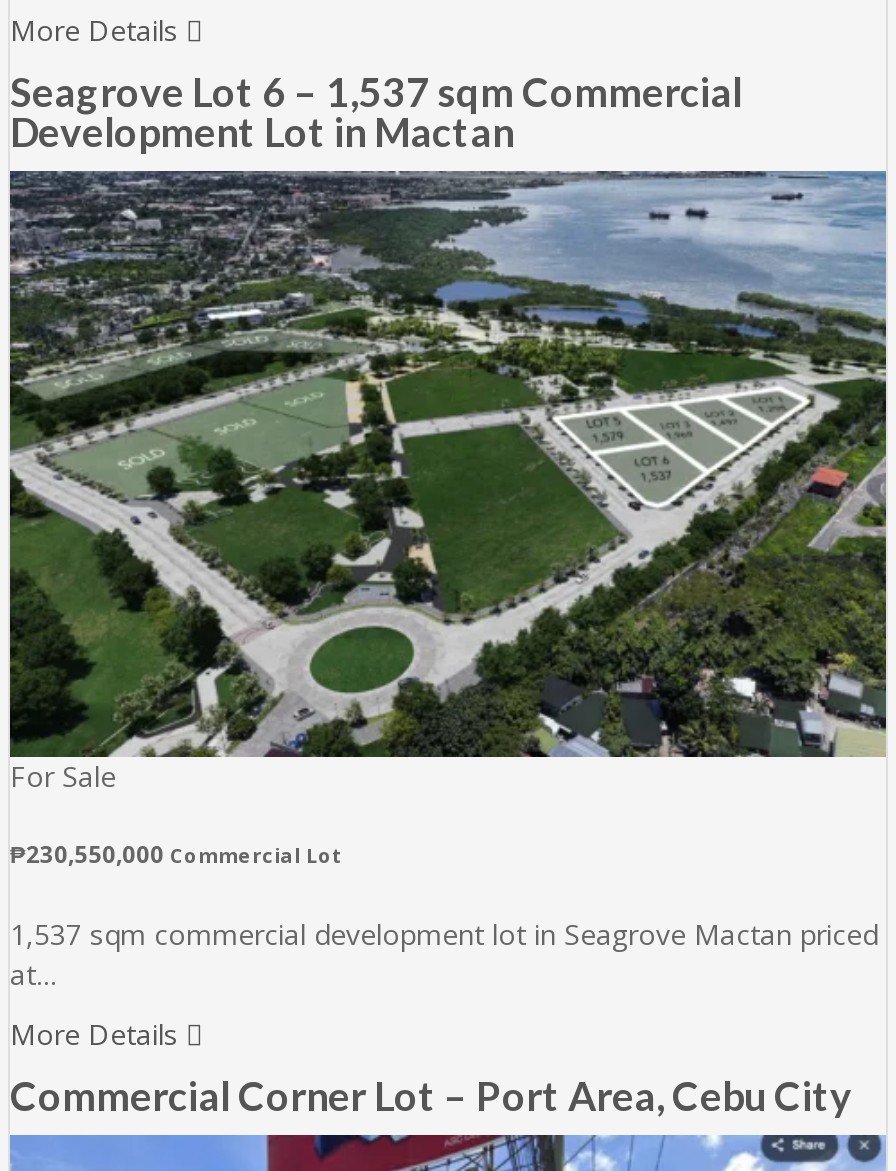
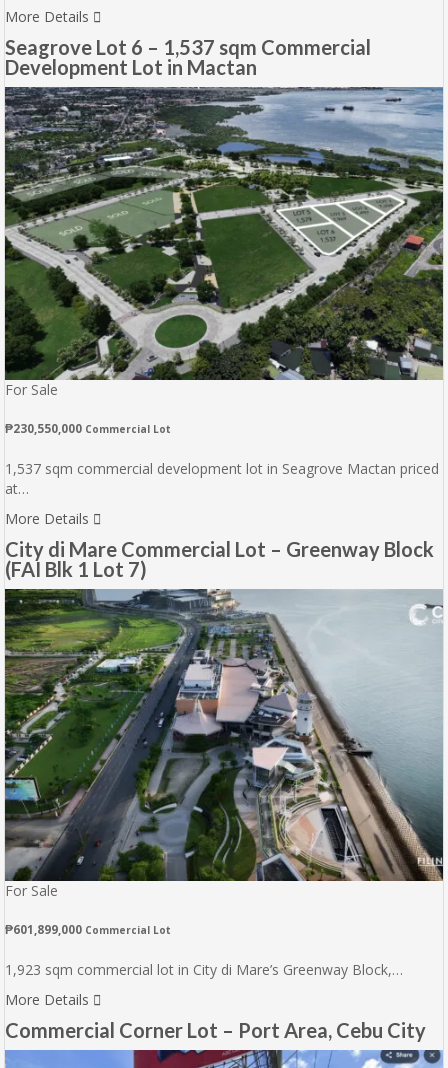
none -> [4,536,444,882] [image] | City di Mare Commercial Lot – Greenway Block | (FAI Blk 1 Lot 7)
none -> [5,881,403,1009] For Sale | ₱601,899,000 Commercial Lot | 1,923 sqm commercial lot in City di Mare’s Greenway Block,… | More Details

